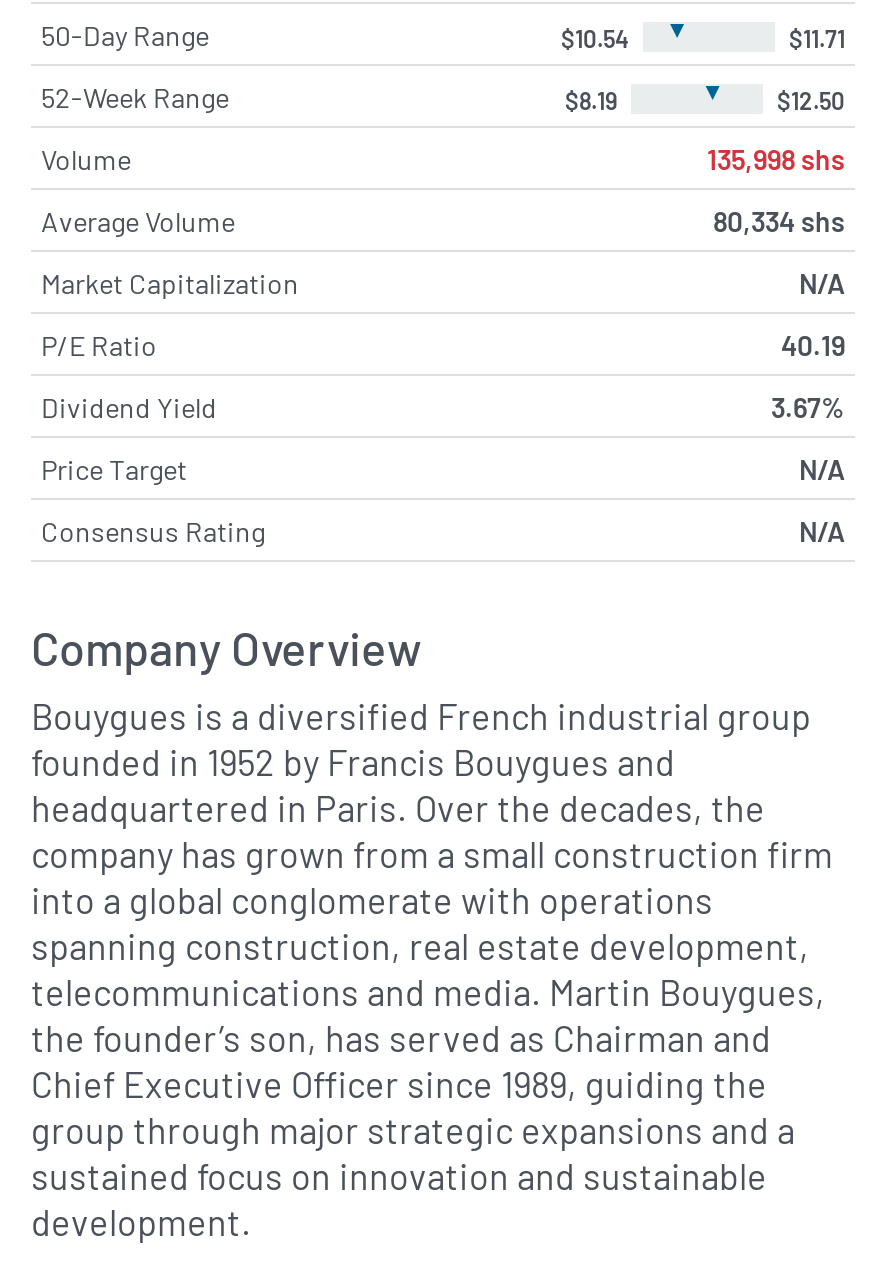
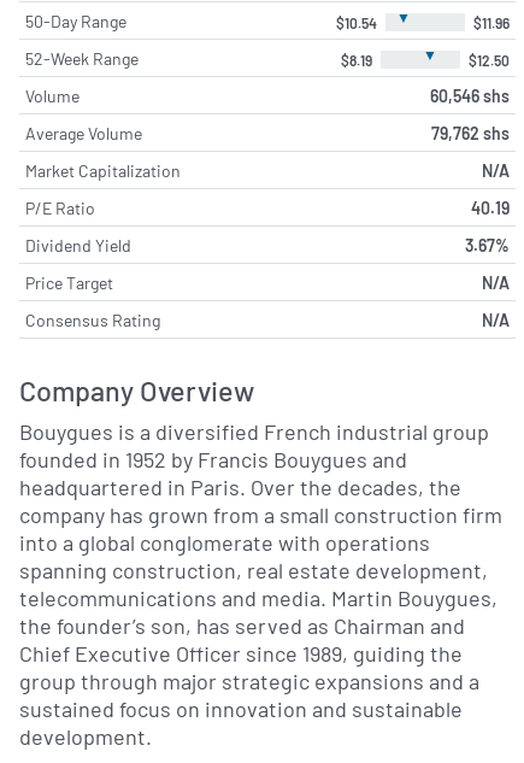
[789,24,845,52] $11.71 -> [473,14,510,31] $11.96
[707,142,845,176] 135,998 shs -> [430,86,510,106] 60,546 shs
[713,204,845,238] 80,334 shs -> [431,123,510,143] 79,762 shs

